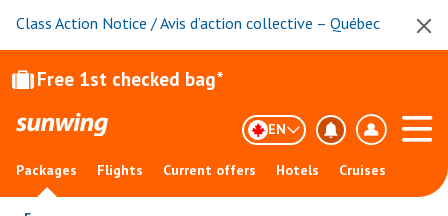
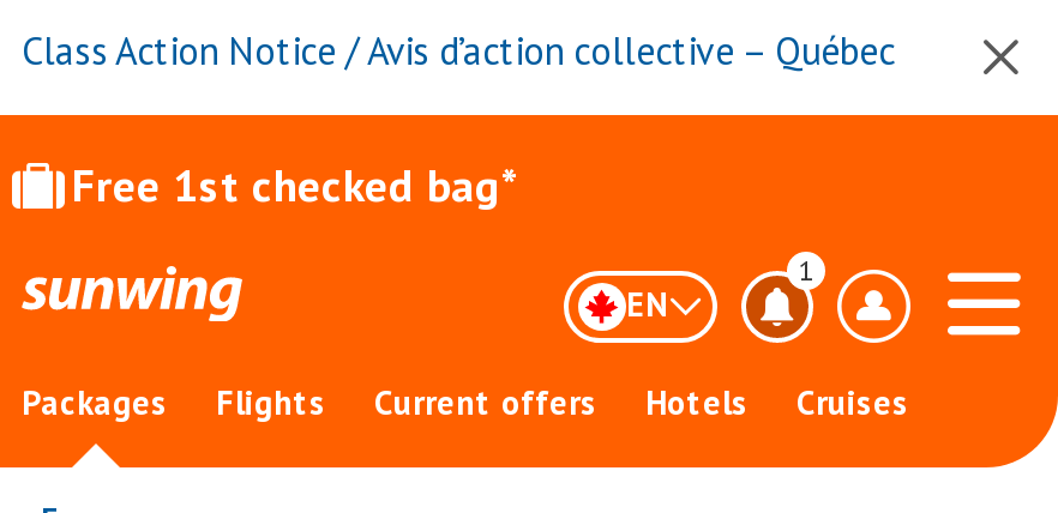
none -> [798,251,814,286] 1

